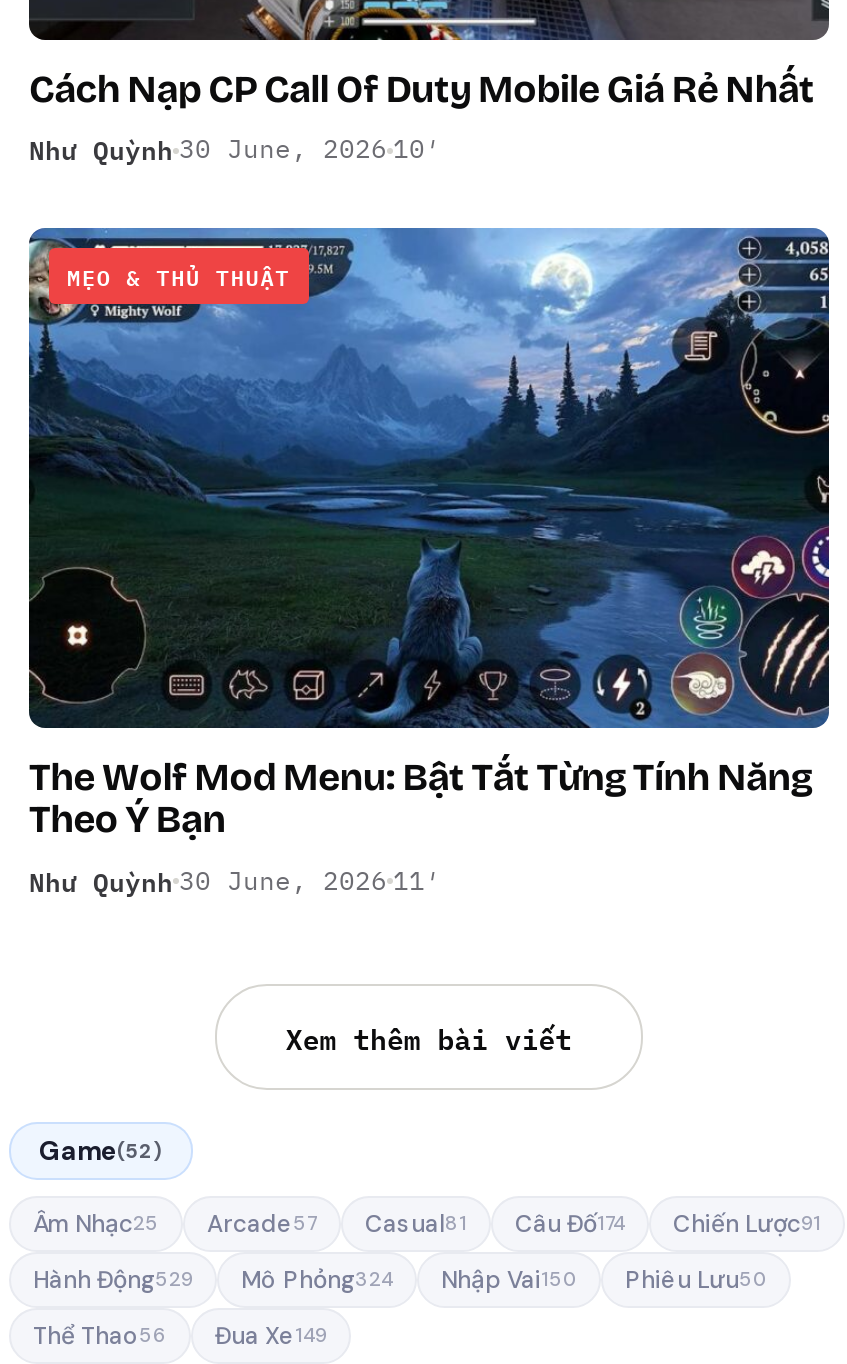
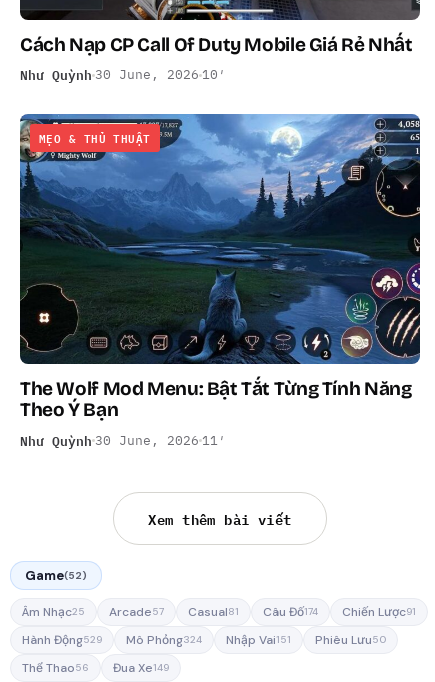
[33,1263,767,1295] Hành Động529 Mô Phỏng324 Nhập Vai150 Phiêu Lưu50 -> [22,632,386,648] Hành Động529 Mô Phỏng324 Nhập Vai151 Phiêu Lưu50

